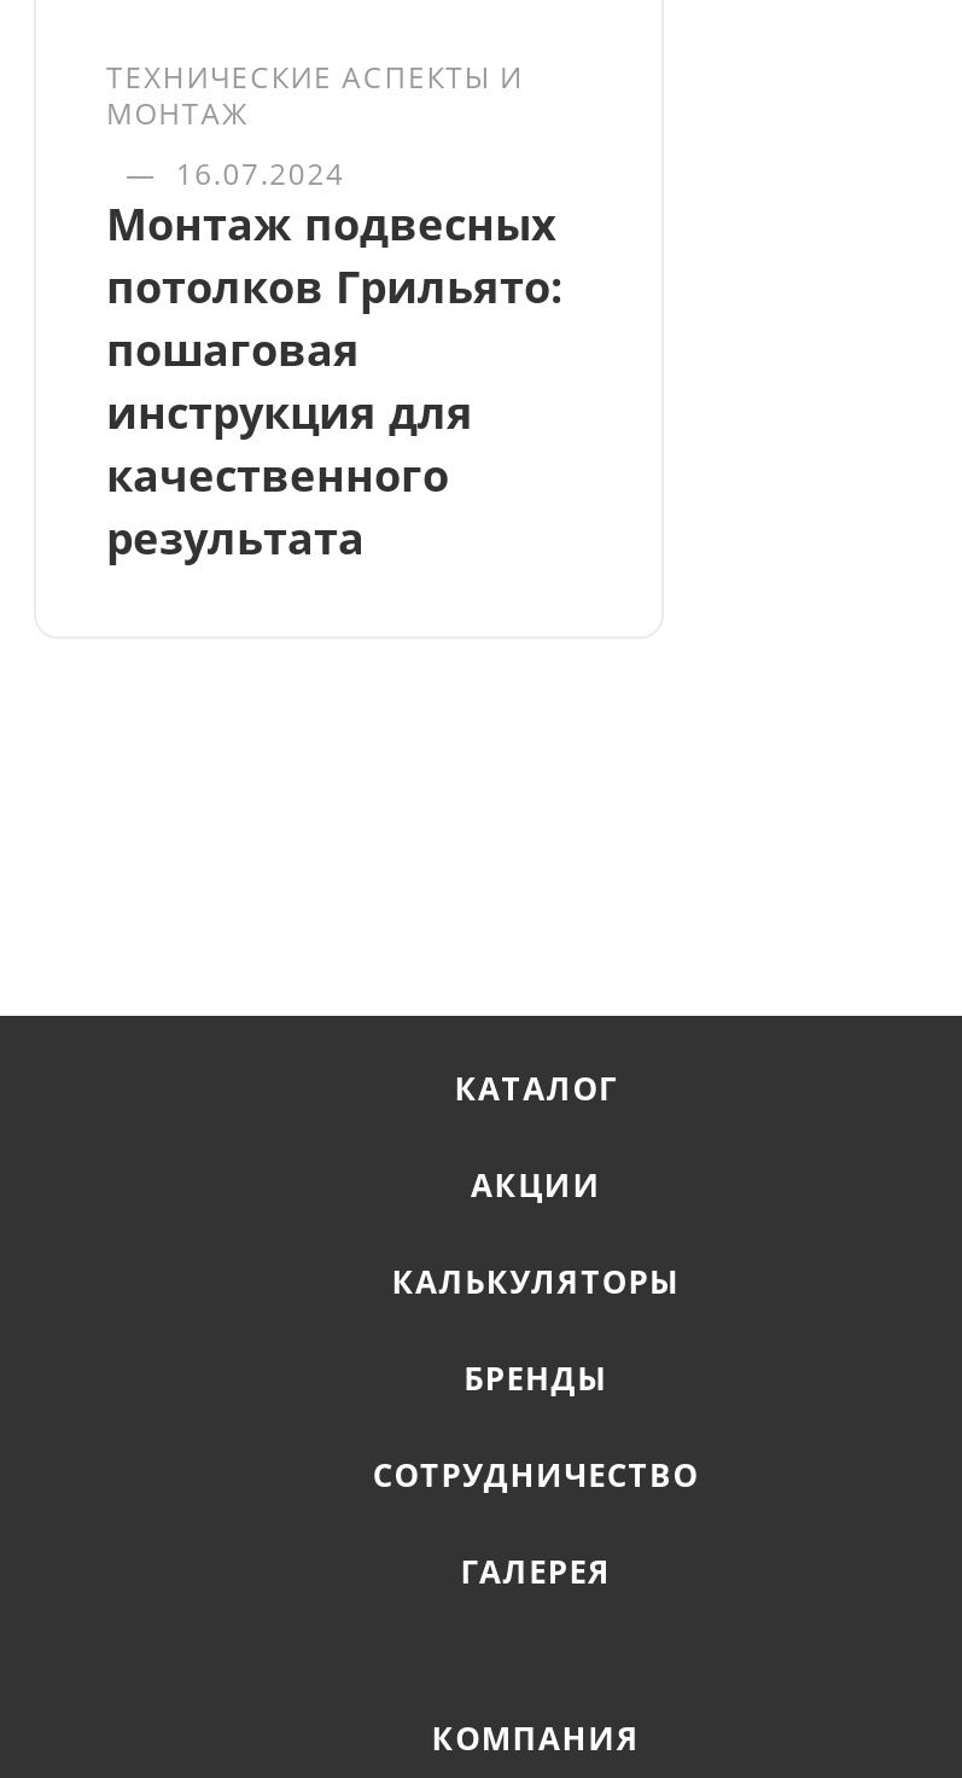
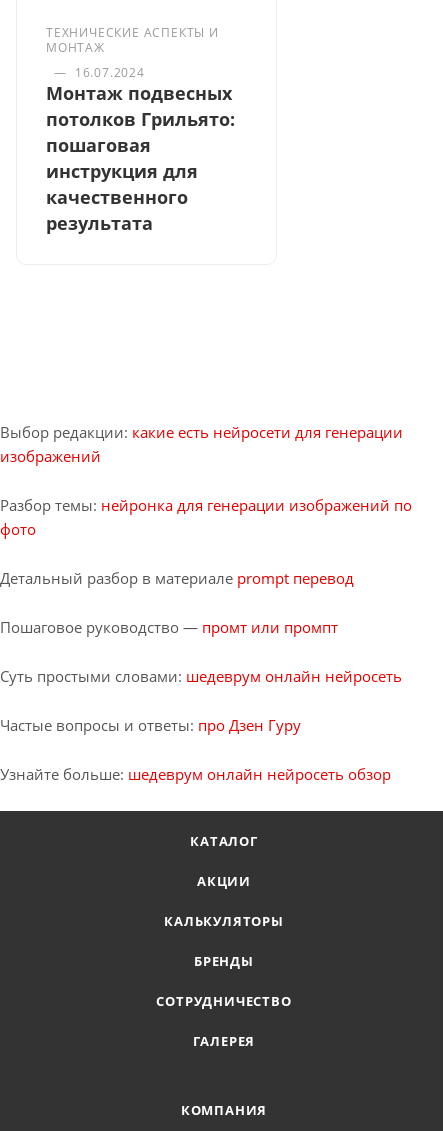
none -> [0,422,412,784] Выбор редакции: какие есть нейросети для генерации | изображений | Разбор темы: нейронка для генерации изображений по | фото | Детальный разбор в материале prompt перевод | Пошаговое руководство — промт или промпт | Суть простыми словами: шедеврум онлайн нейросеть | Частые вопросы и ответы: про Дзен Гуру | Узнайте больше: шедеврум онлайн нейросеть обзор

